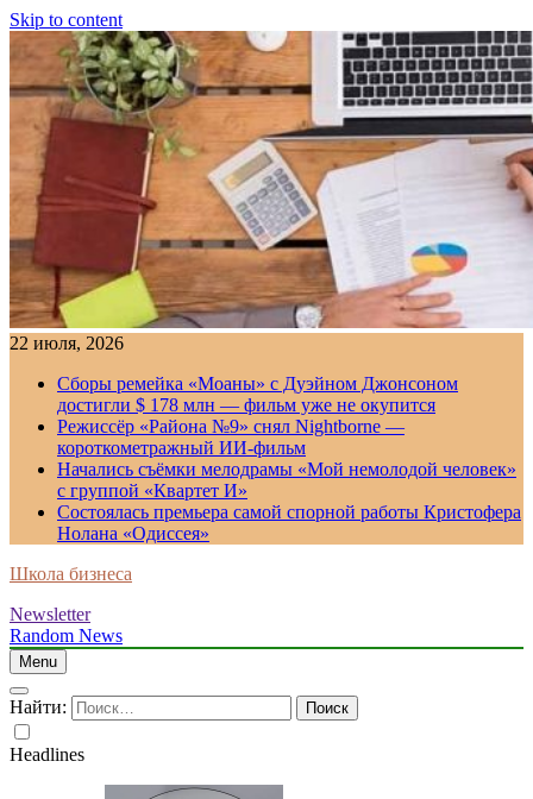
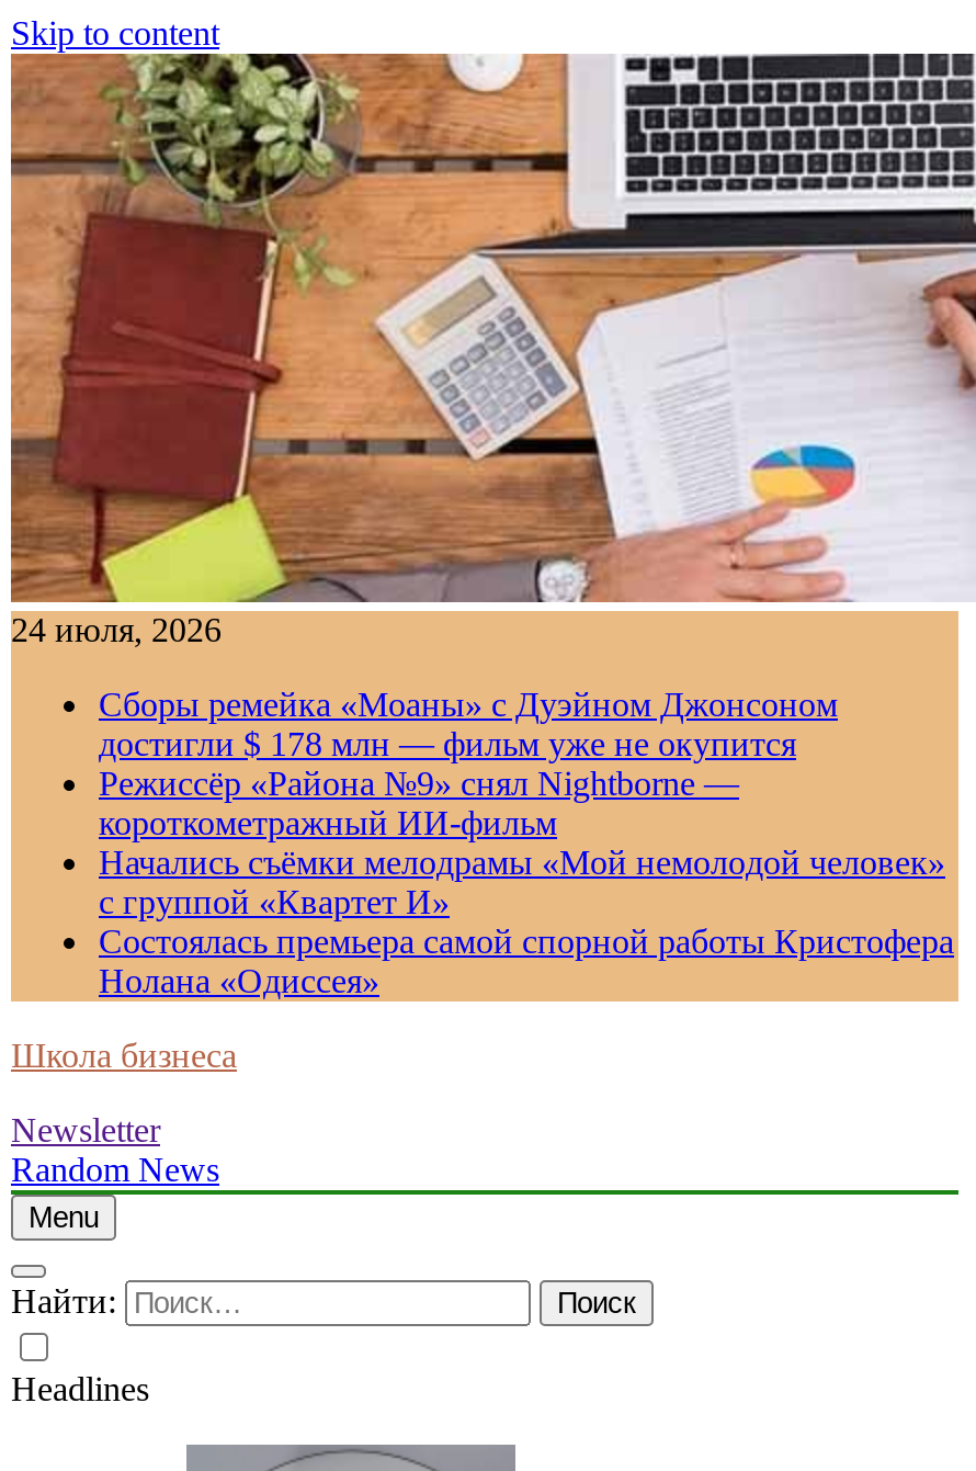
[10,333,124,353] 22 июля, 2026 -> [11,611,222,648] 24 июля, 2026

